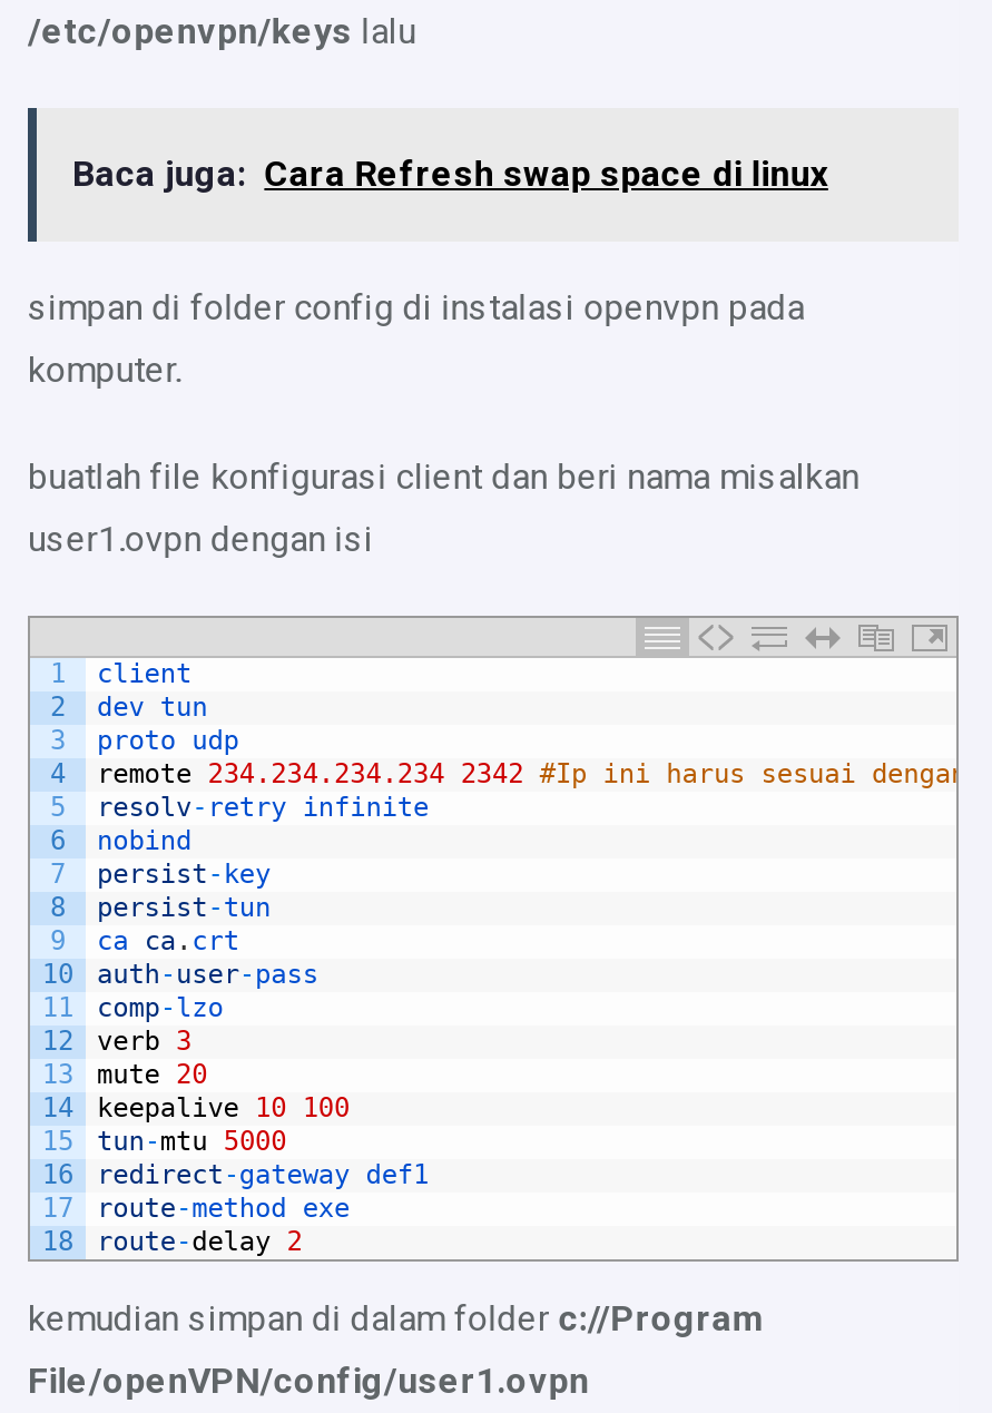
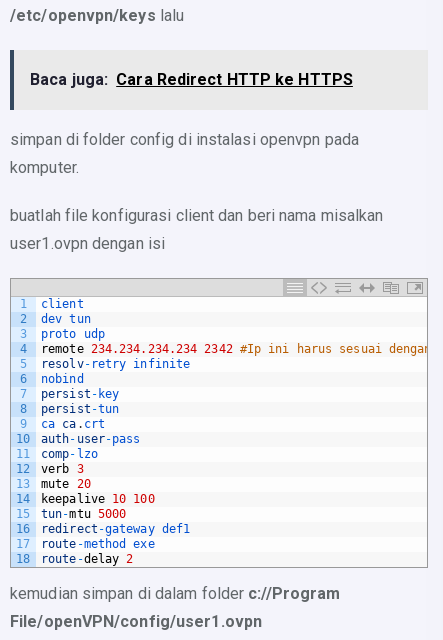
[72,153,828,195] Baca juga: Cara Refresh swap space di linux -> [30,70,353,89] Baca juga: Cara Redirect HTTP ke HTTPS

